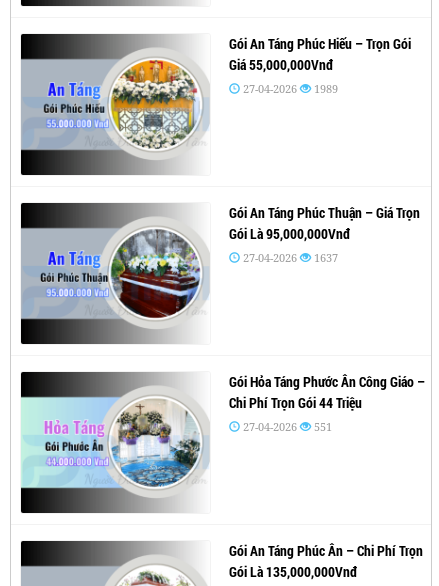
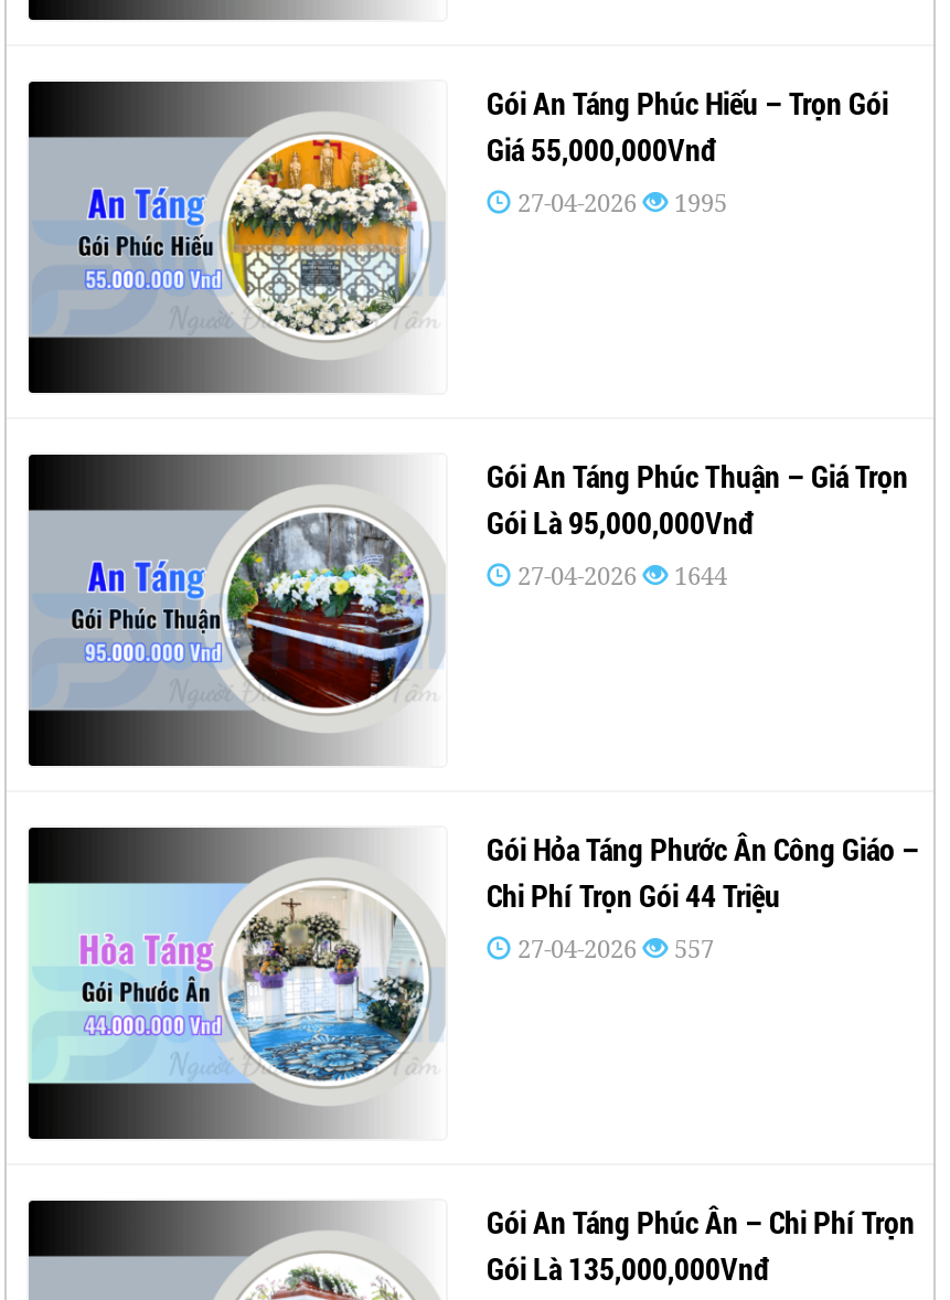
[239,81,337,96] 27-04-2026 1989 -> [511,186,727,219] 27-04-2026 1995
[239,250,337,265] 27-04-2026 1637 -> [511,559,727,592] 27-04-2026 1644
[239,419,331,434] 27-04-2026 551 -> [511,932,714,965] 27-04-2026 557

